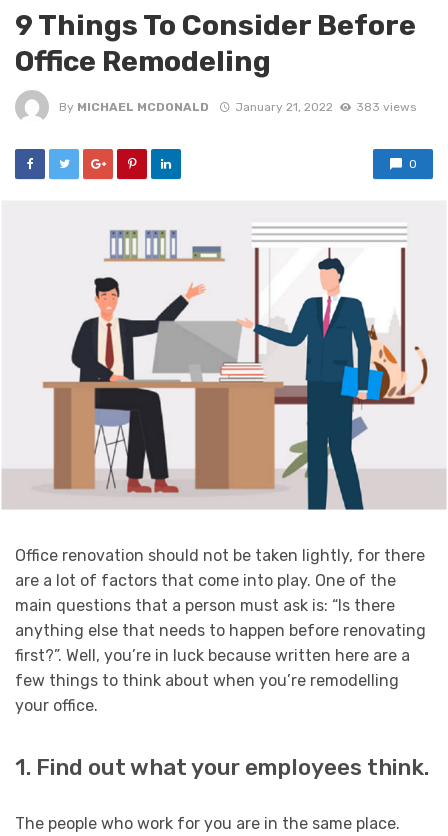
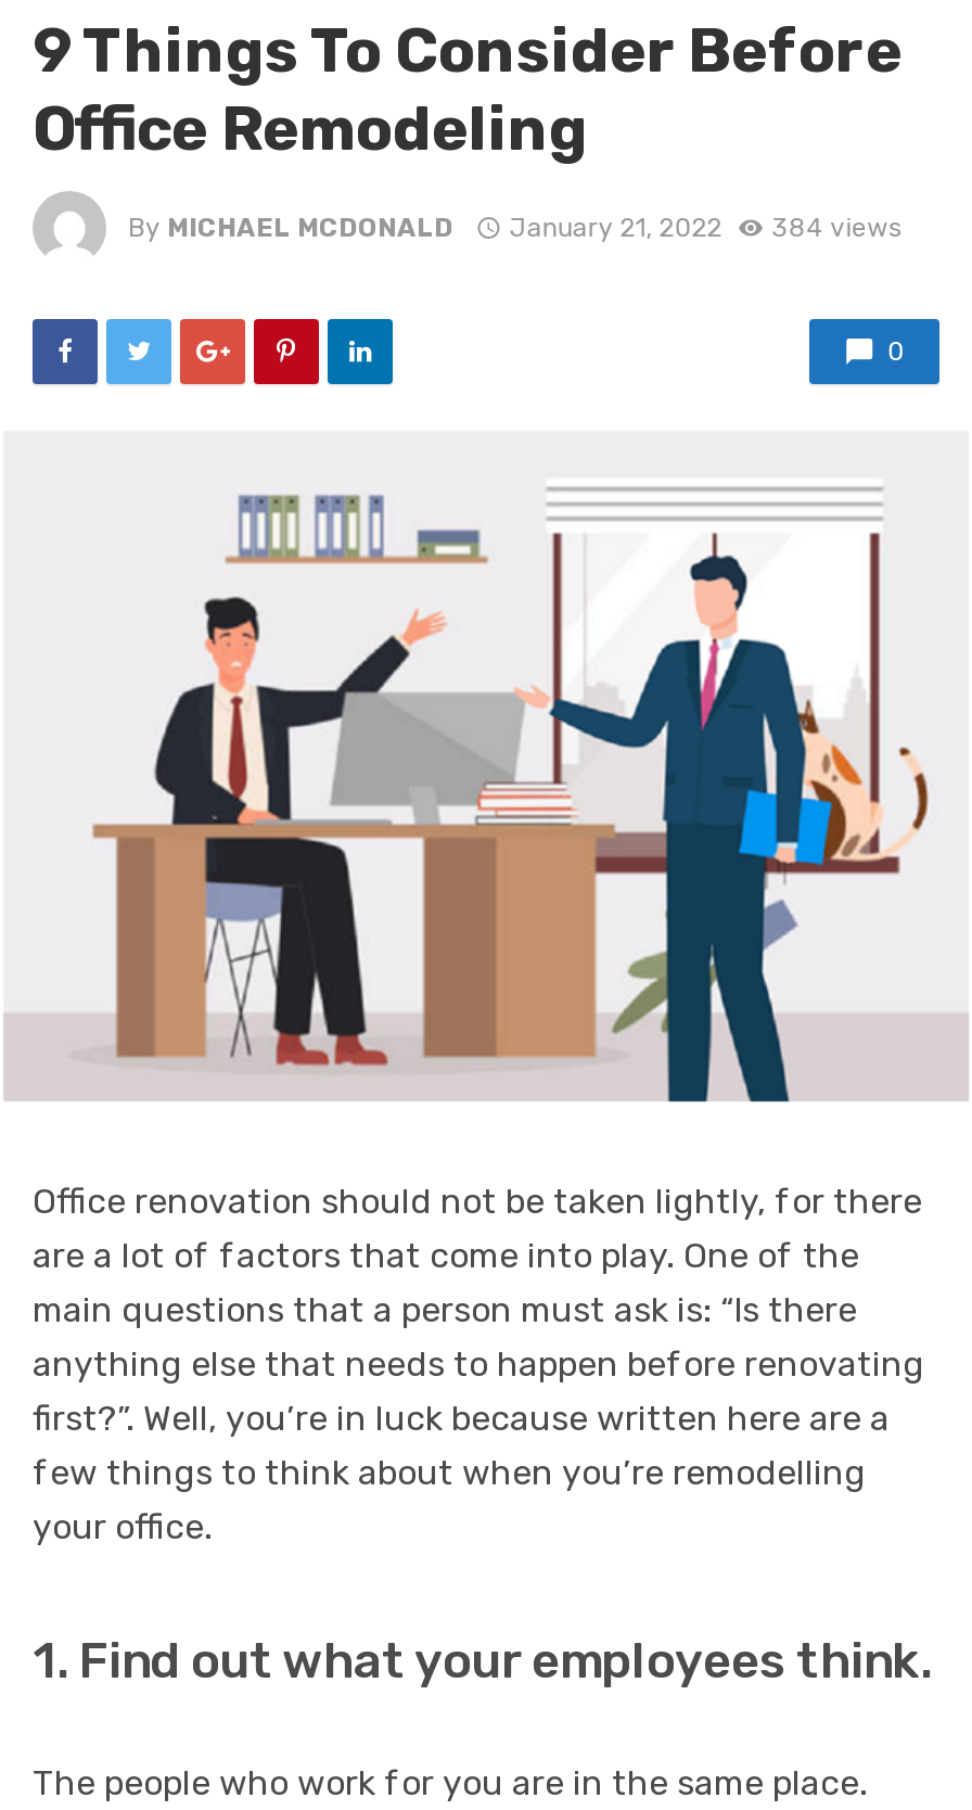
[59,100,416,114] By MICHAEL MCDONALD January 21, 2022 383 views -> [128,212,902,242] By MICHAEL MCDONALD January 21, 2022 384 views

